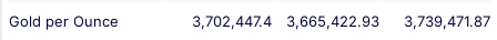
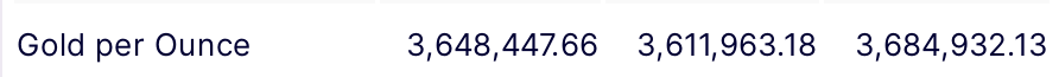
[192,13,272,30] 3,702,447.4 -> [406,26,598,64] 3,648,447.66
[286,13,379,30] 3,665,422.93 -> [636,26,817,64] 3,611,963.18
[404,13,490,30] 3,739,471.87 -> [855,26,1047,64] 3,684,932.13

